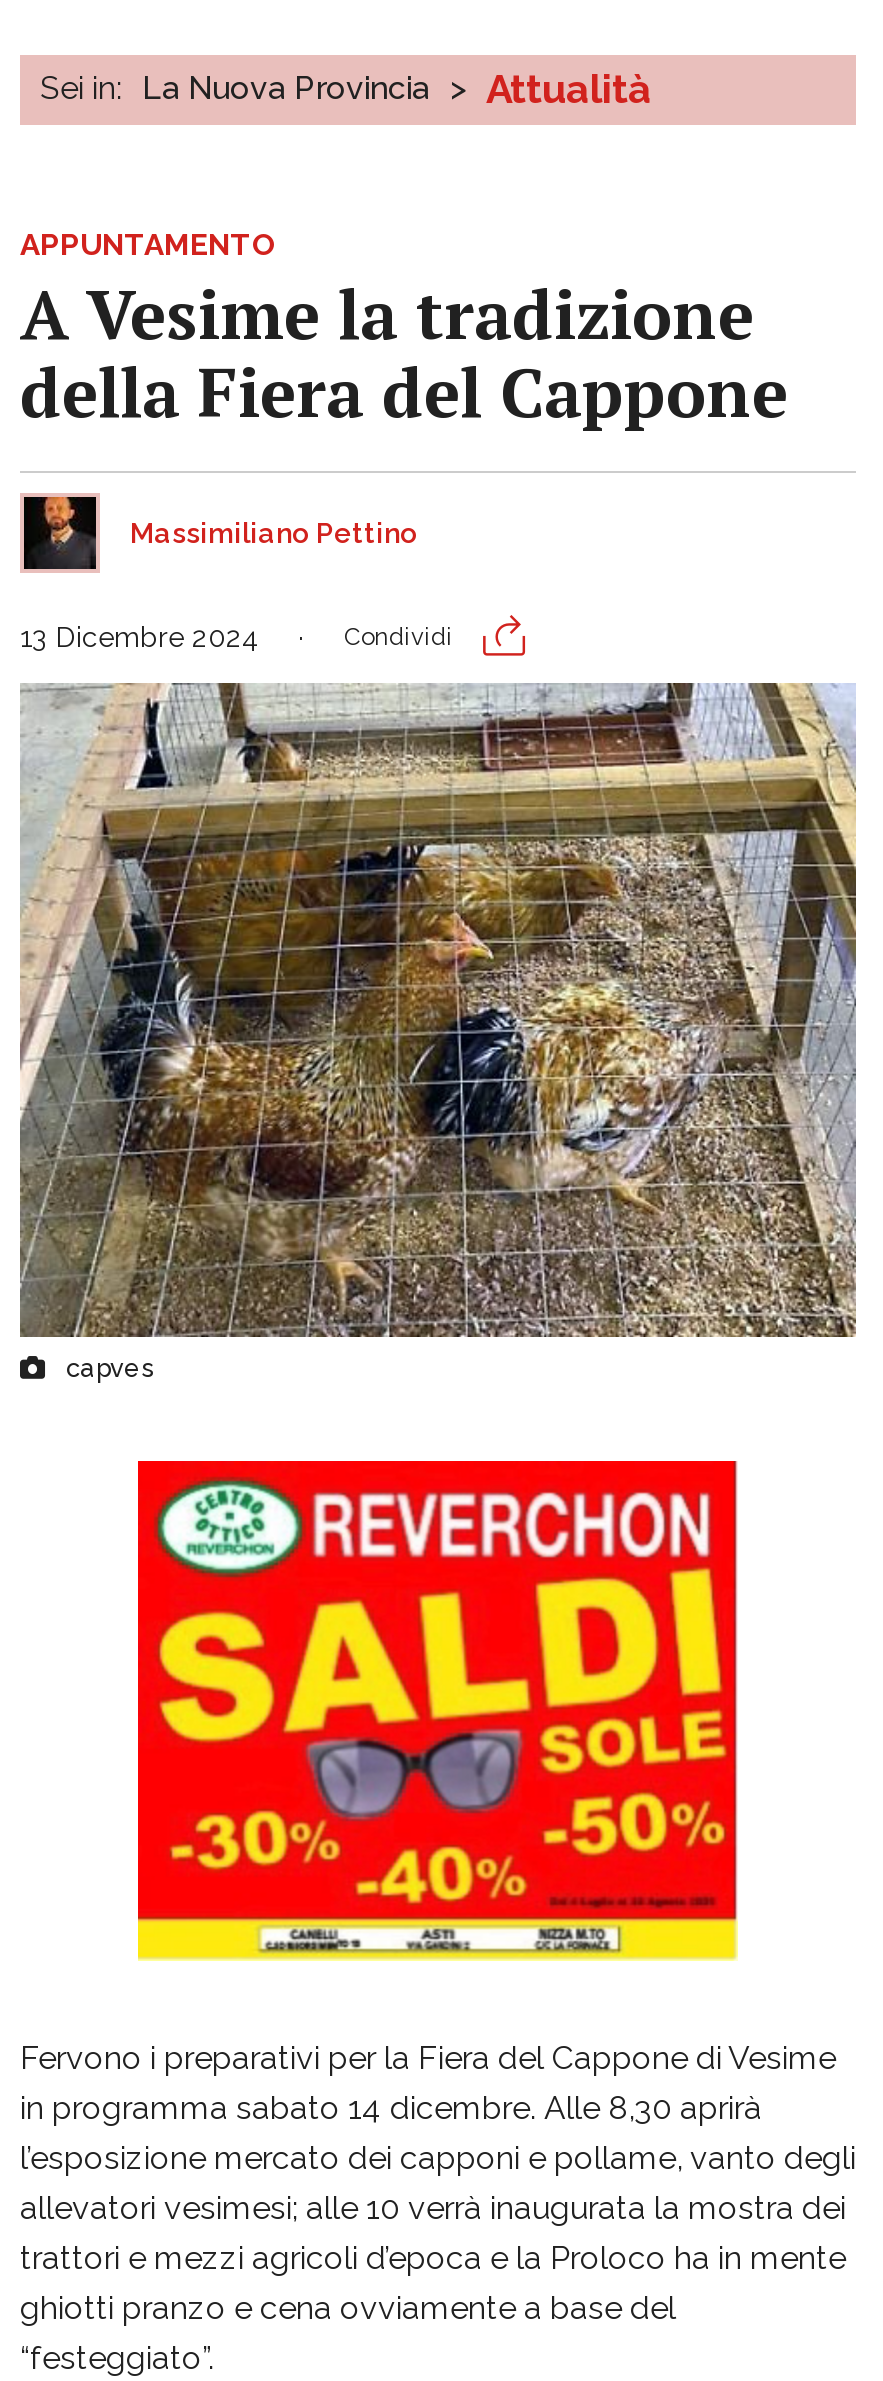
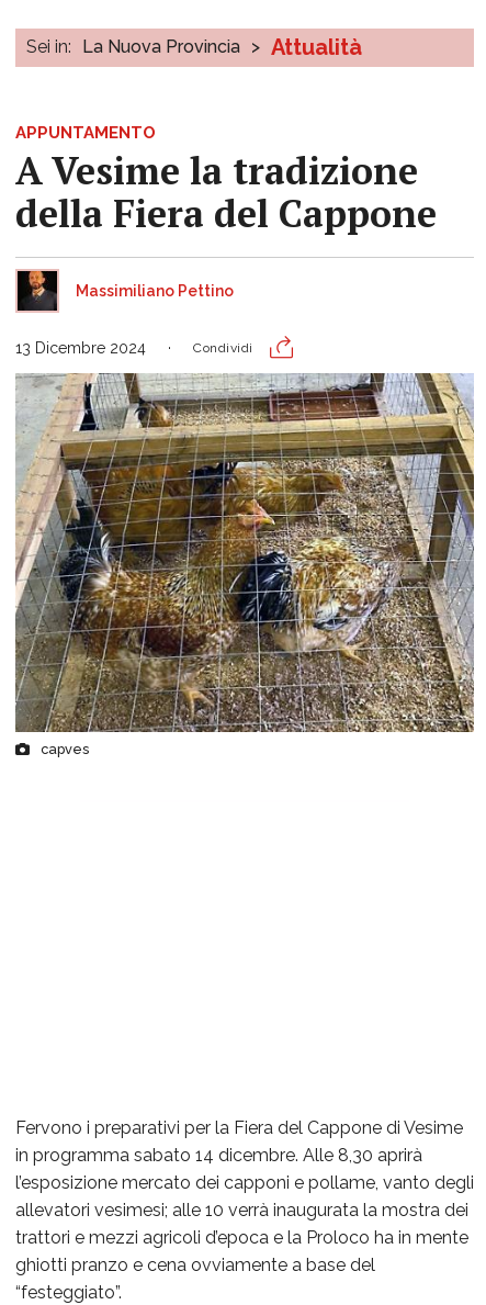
[136,1459,740,1963] [image] -> none

